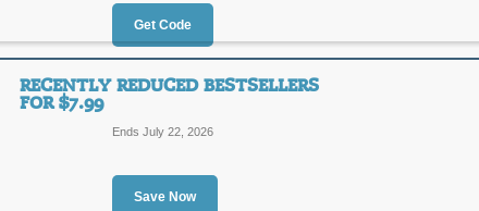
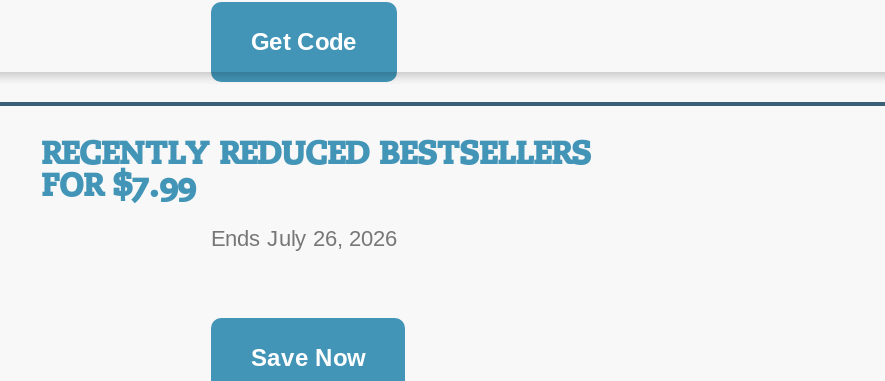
[112,125,213,138] Ends July 22, 2026 -> [211,225,397,249] Ends July 26, 2026

